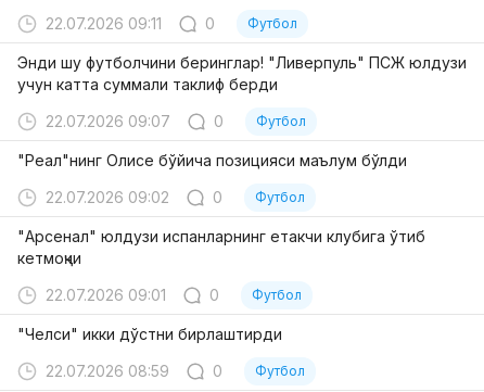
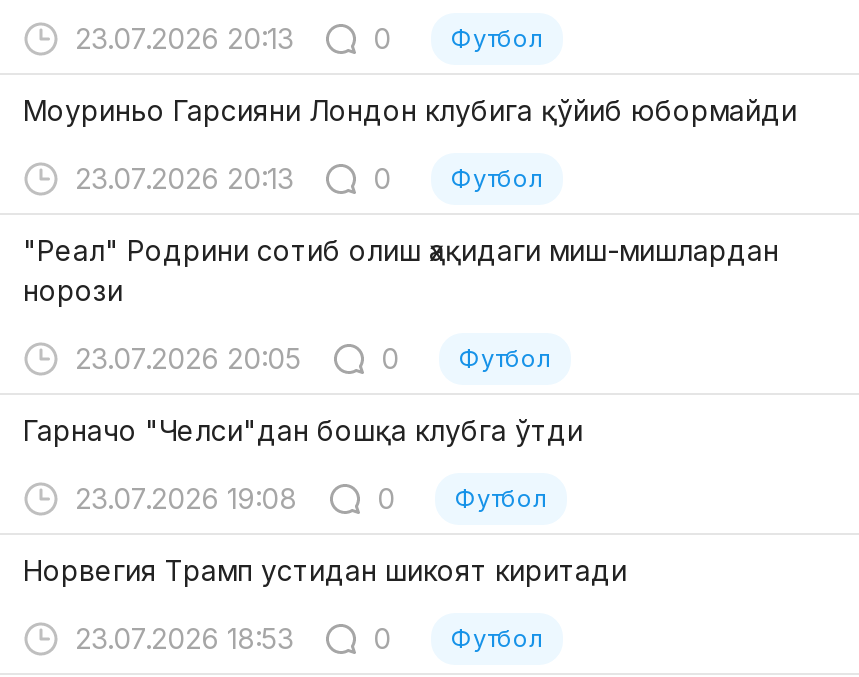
[46,14,162,33] 22.07.2026 09:11 -> [75,21,293,55] 23.07.2026 20:13
[17,53,467,93] Энди шу футболчини беринглар! "Ливерпуль" ПСЖ юлдузи | учун катта суммали таклиф берди -> [23,92,797,126] Моуриньо Гарсияни Лондон клубига қўйиб юбормайди
[46,112,170,130] 22.07.2026 09:07 -> [75,161,293,195] 23.07.2026 20:13
[17,151,407,169] "Реал"нинг Олисе бўйича позицияси маълум бўлди -> [23,232,779,306] "Реал" Родрини сотиб олиш ҳақидаги миш-мишлардан | норози
[46,188,169,206] 22.07.2026 09:02 -> [75,341,301,375] 23.07.2026 20:05
[17,227,425,267] "Арсенал" юлдузи испанларнинг етакчи клубига ўтиб | кетмоқчи -> [23,412,583,446] Гарначо "Челси"дан бошқа клубга ўтди
[46,286,166,304] 22.07.2026 09:01 -> [75,481,297,515] 23.07.2026 19:08
[17,324,282,343] "Челси" икки дўстни бирлаштирди -> [23,552,627,586] Норвегия Трамп устидан шикоят киритади
[46,362,169,380] 22.07.2026 08:59 -> [75,621,293,655] 23.07.2026 18:53

